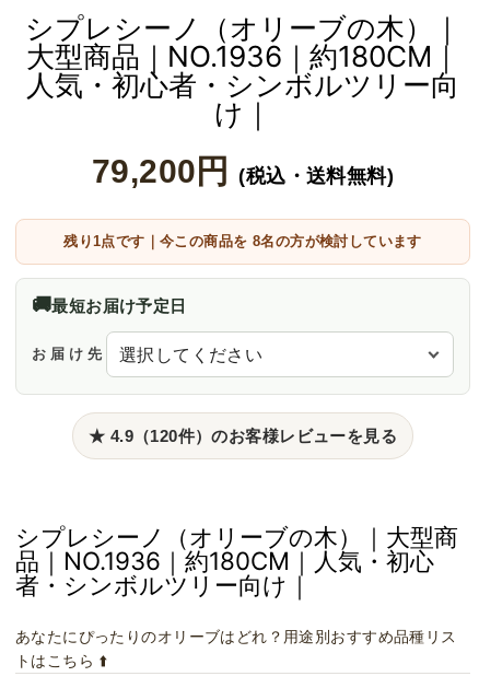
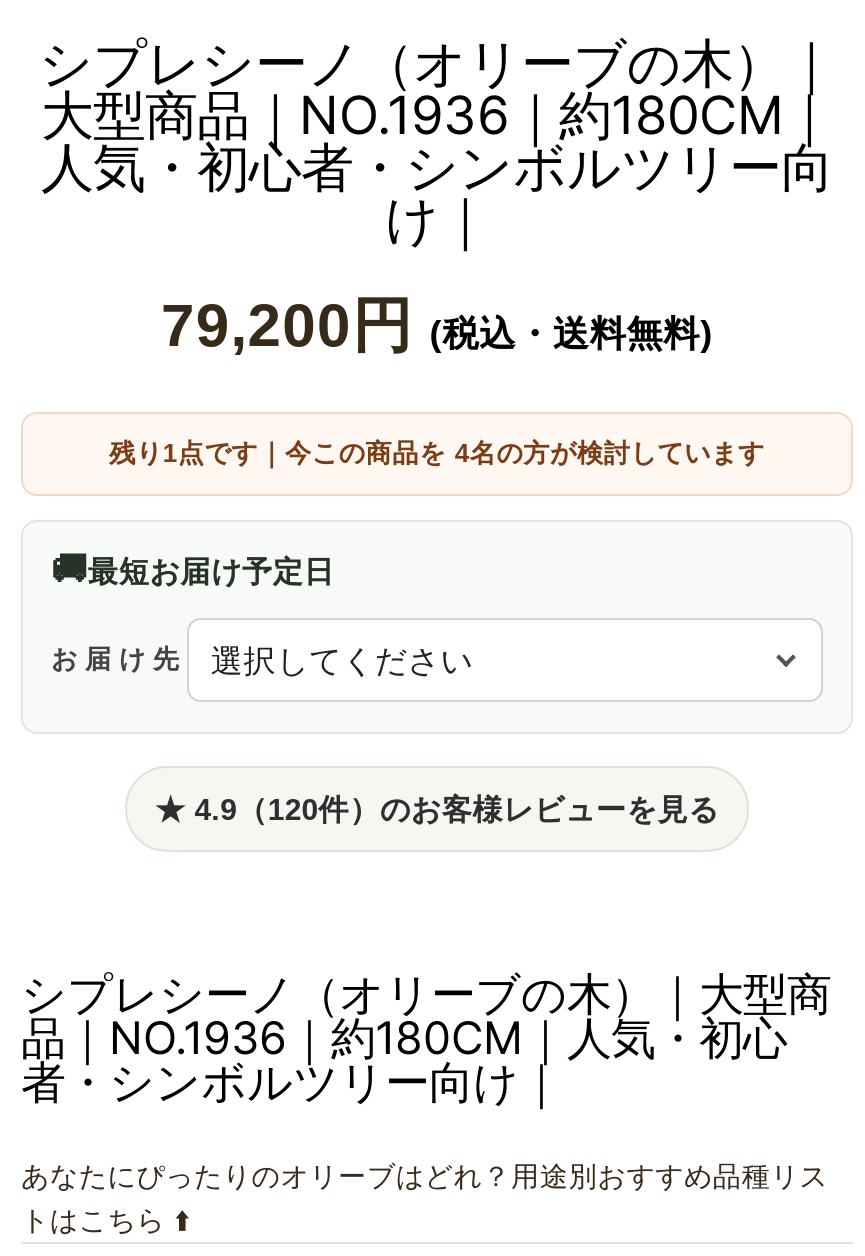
[64,233,422,249] 残り1点です｜今この商品を 8名の方が検討しています -> [109,438,765,468] 残り1点です｜今この商品を 4名の方が検討しています

